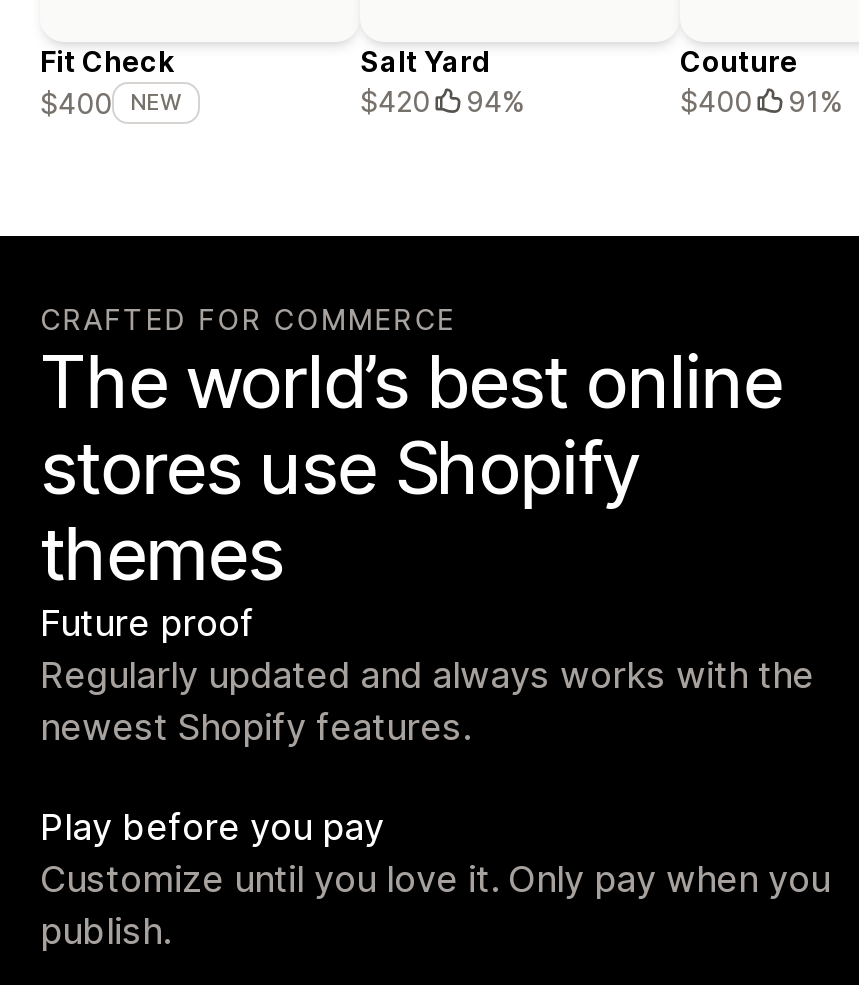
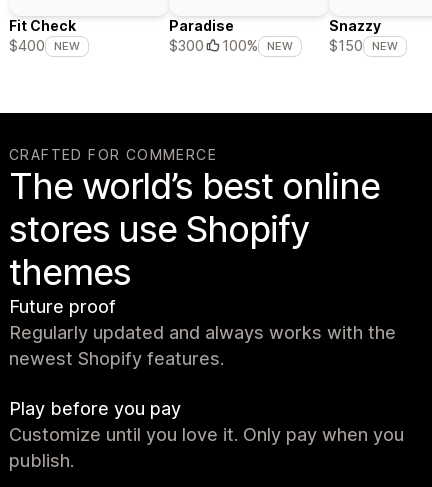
[360,44,524,118] Salt Yard | $420 | 94% -> [169,17,293,54] Paradise | $300 | 100% | NEW
[680,44,842,118] Couture | $400 | 91% -> [329,17,398,54] Snazzy | $150 | NEW

